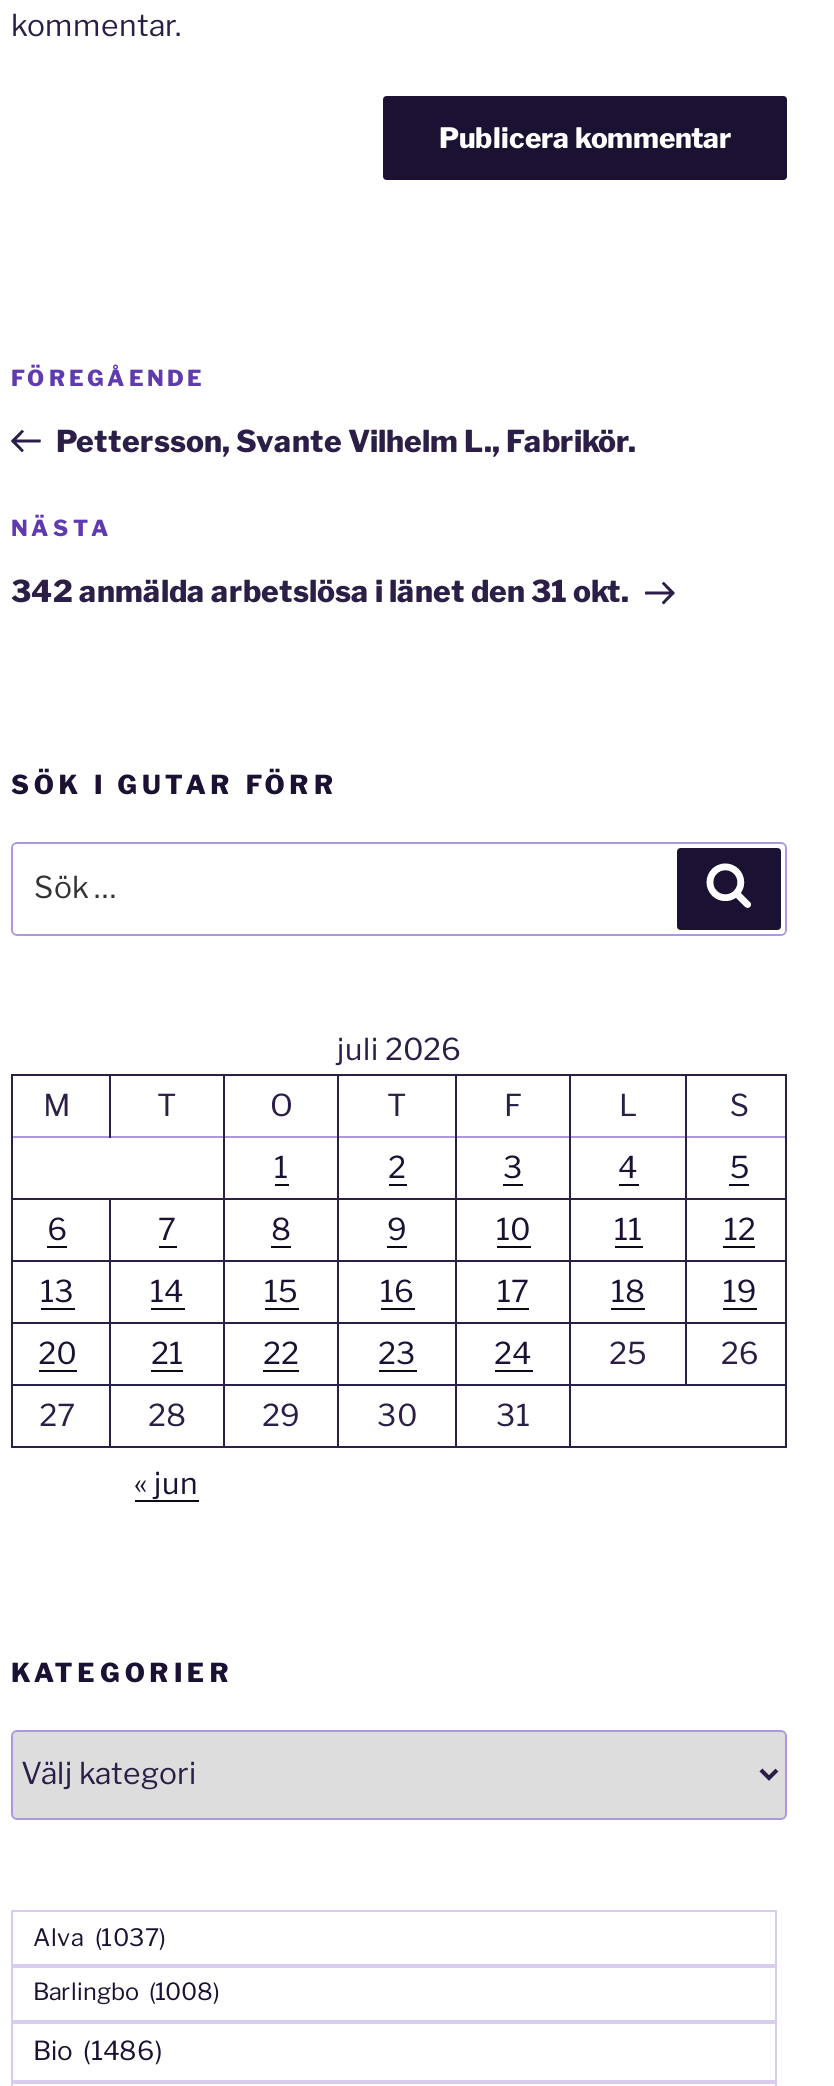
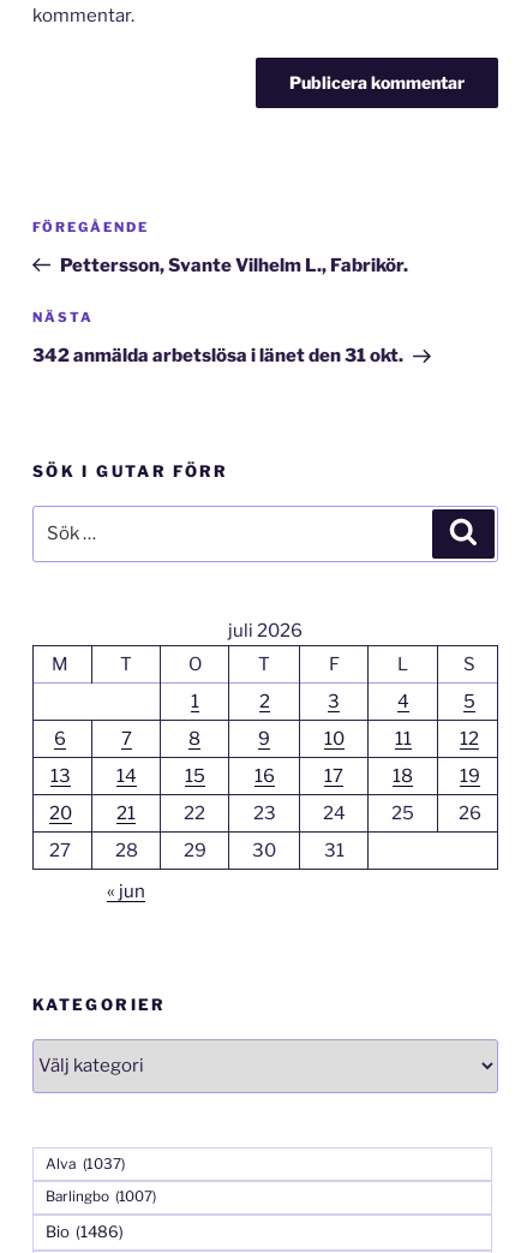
[33,1977,219,2005] Barlingbo (1008) -> [46,1188,156,1205] Barlingbo (1007)

